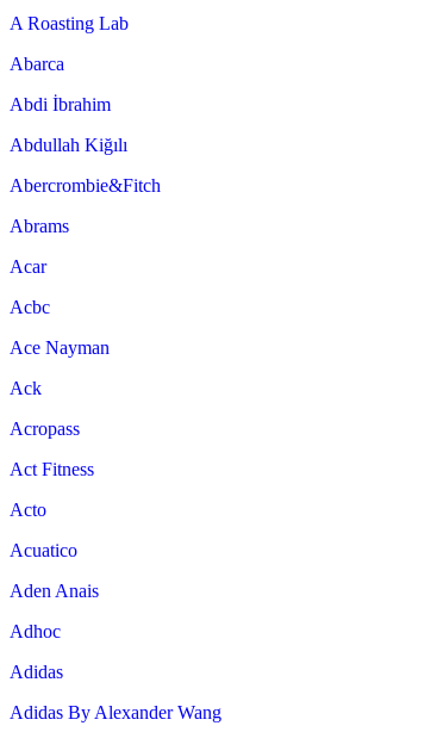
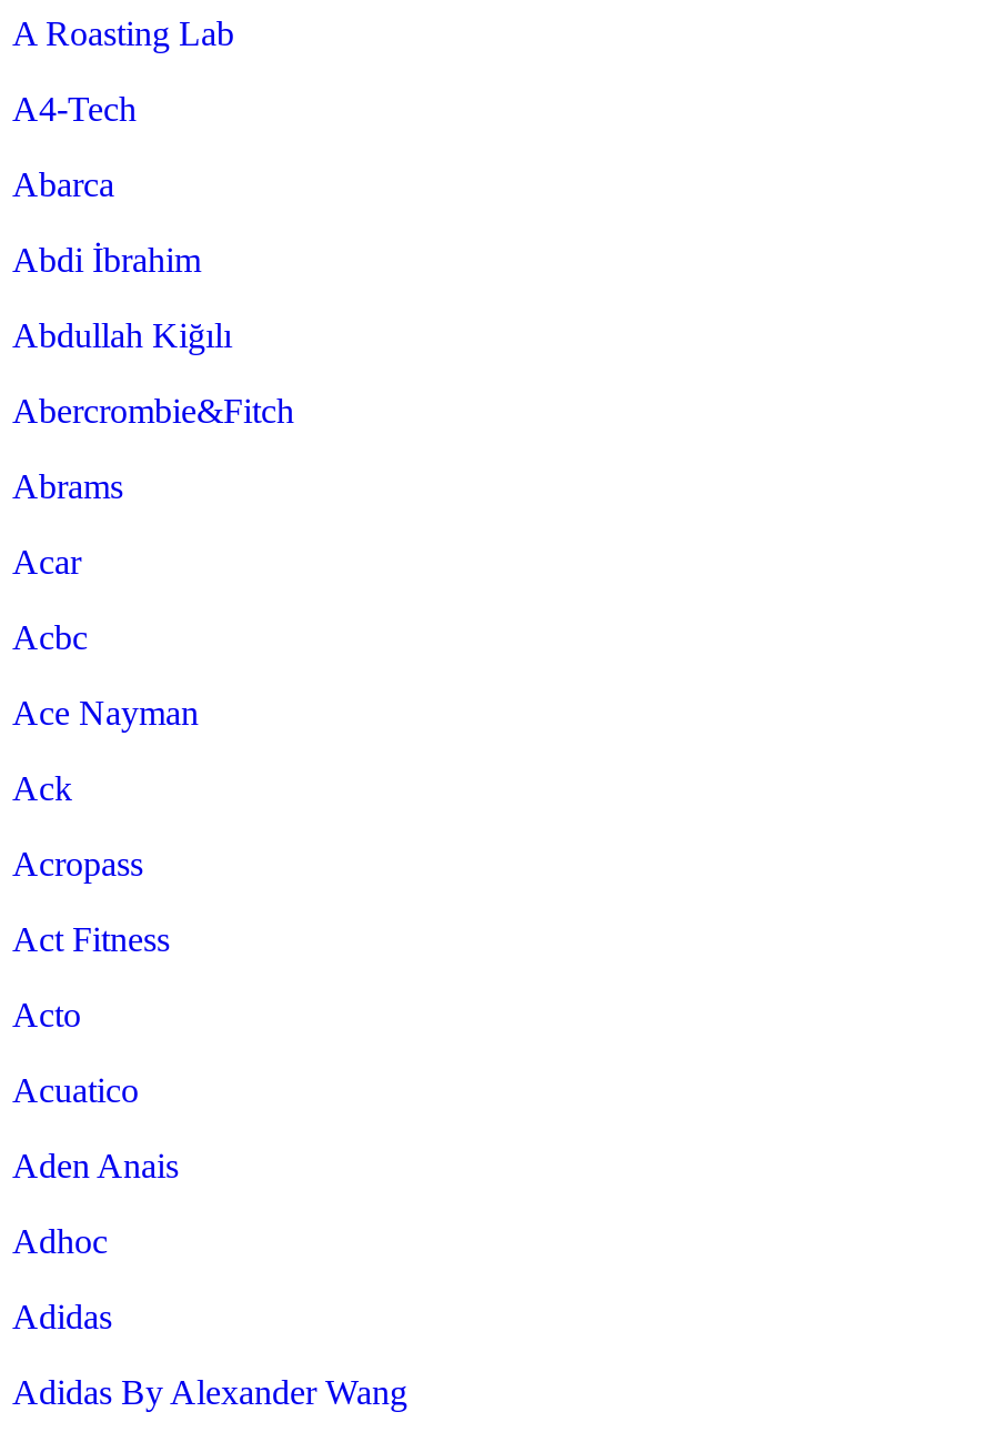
none -> [12,89,137,127] A4-Tech

